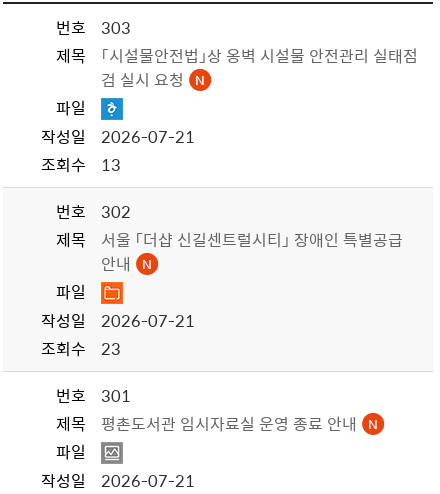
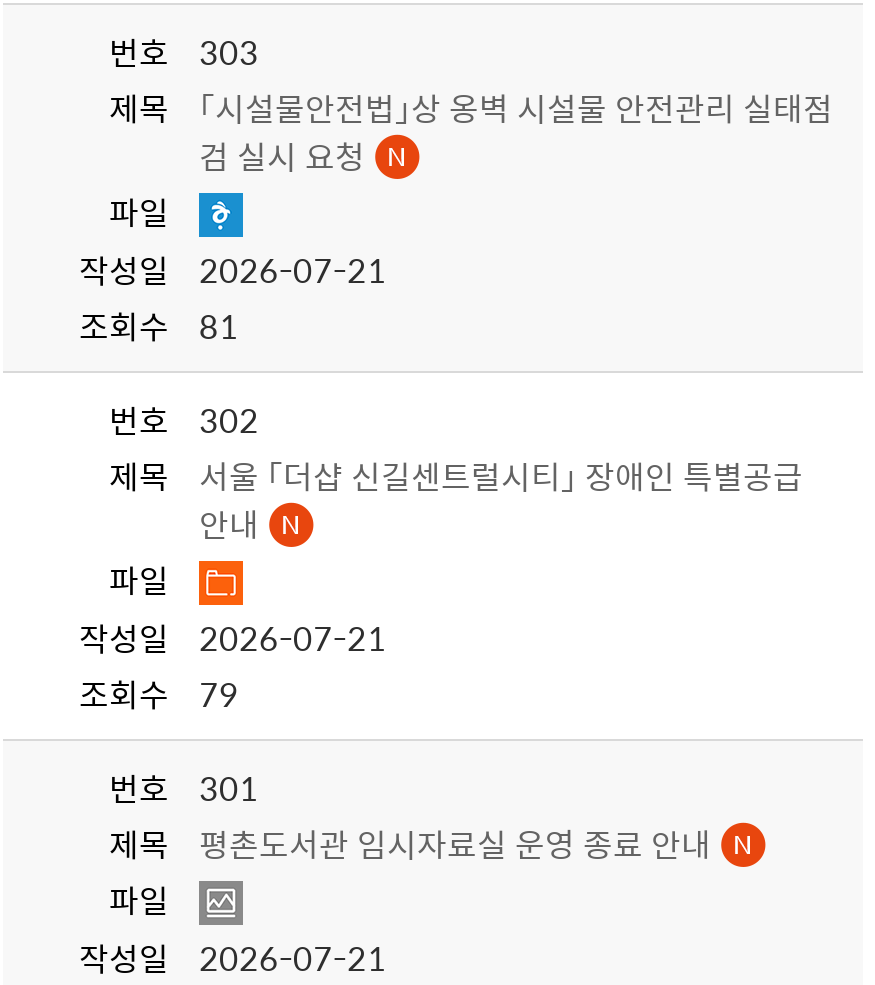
[41,152,121,176] 조회수 13 -> [79,300,239,348] 조회수 81
[41,336,121,360] 조회수 23 -> [79,668,239,716] 조회수 79

